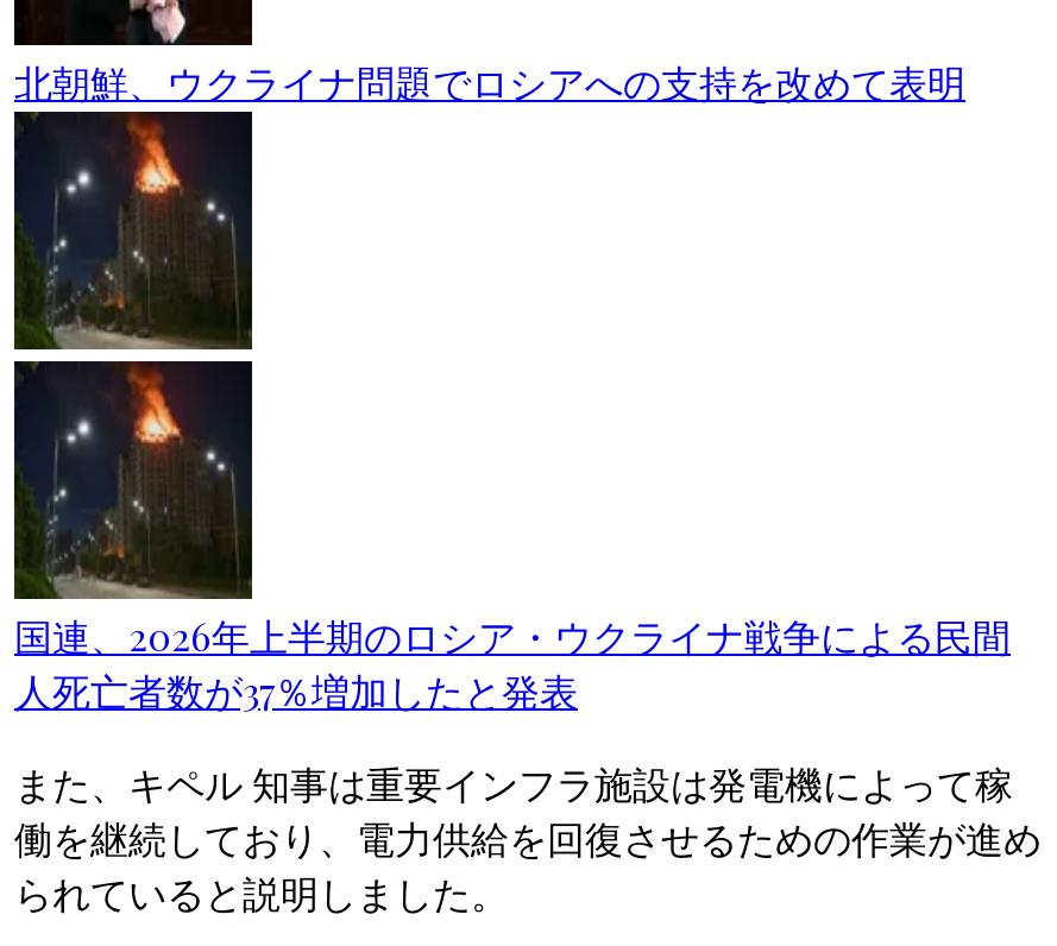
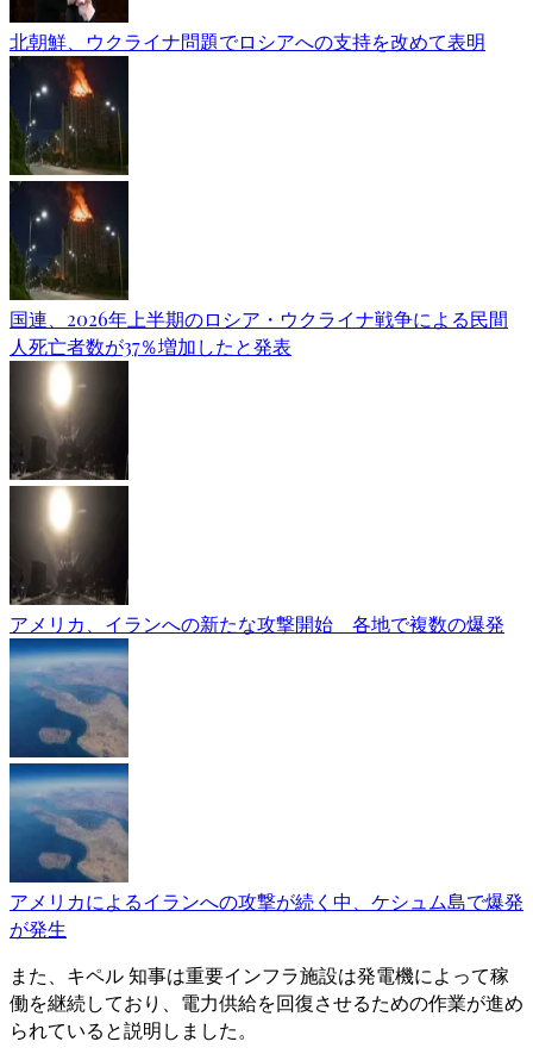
none -> [8,646,523,941] [image] | アメリカによるイランへの攻撃が続く中、ケシュム島で爆発 | が発生
none -> [10,362,504,636] [image] | アメリカ、イランへの新たな攻撃開始 各地で複数の爆発

